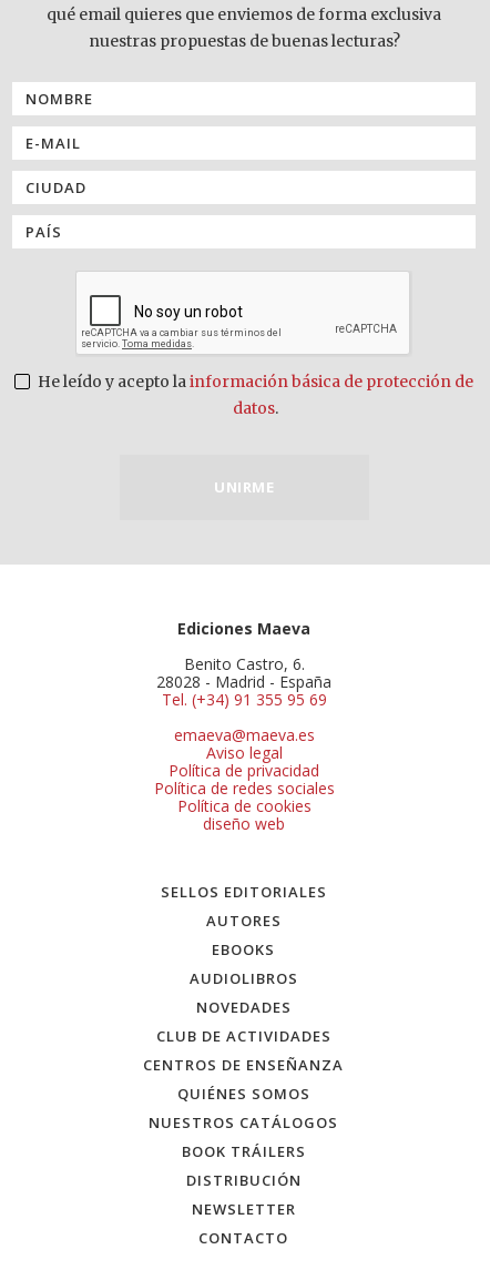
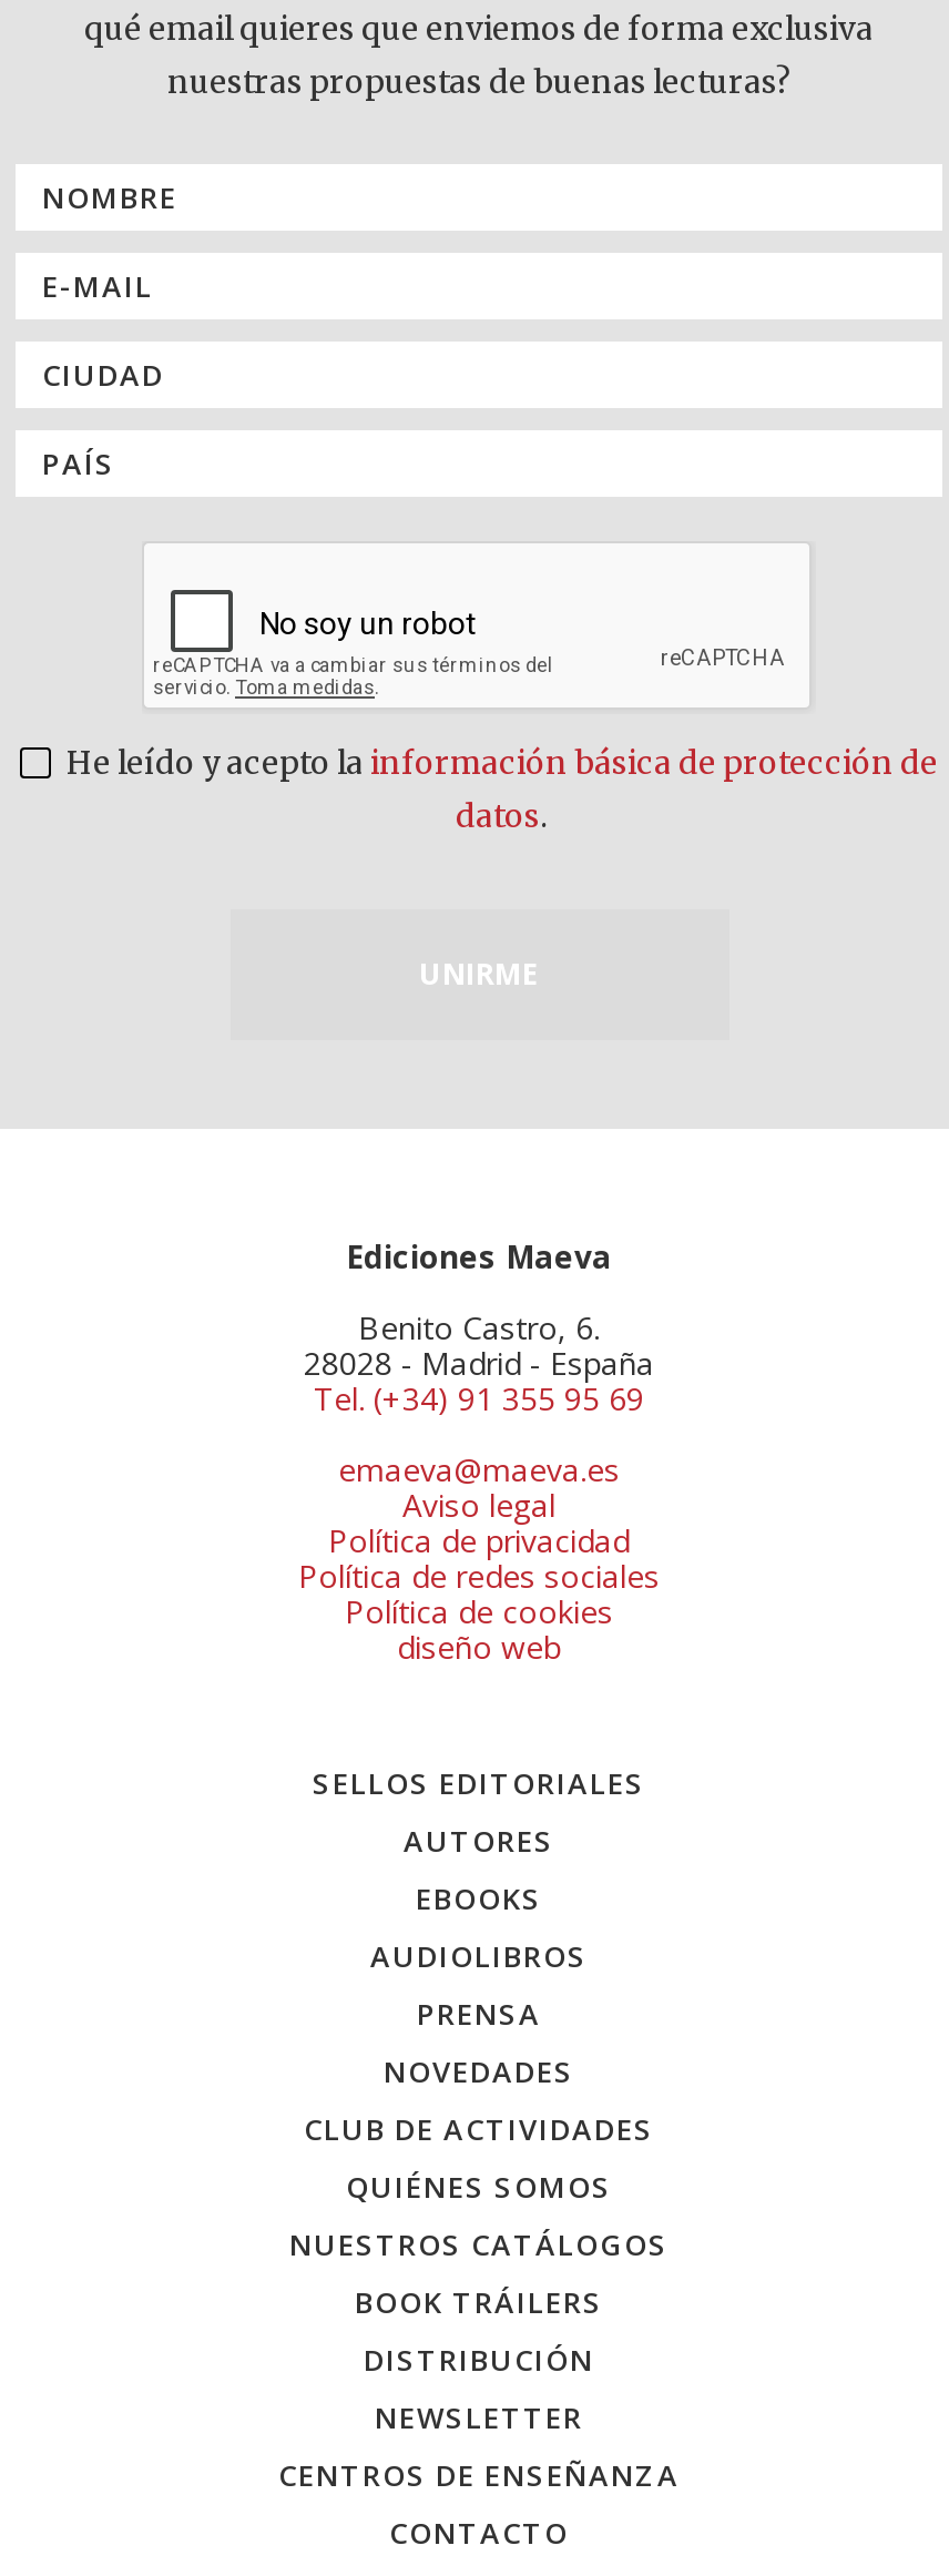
none -> [417,1994,541,2034] PRENSA
moved [144,1055,344,1075] -> [278,2455,680,2495]: CENTROS DE ENSEÑANZA

